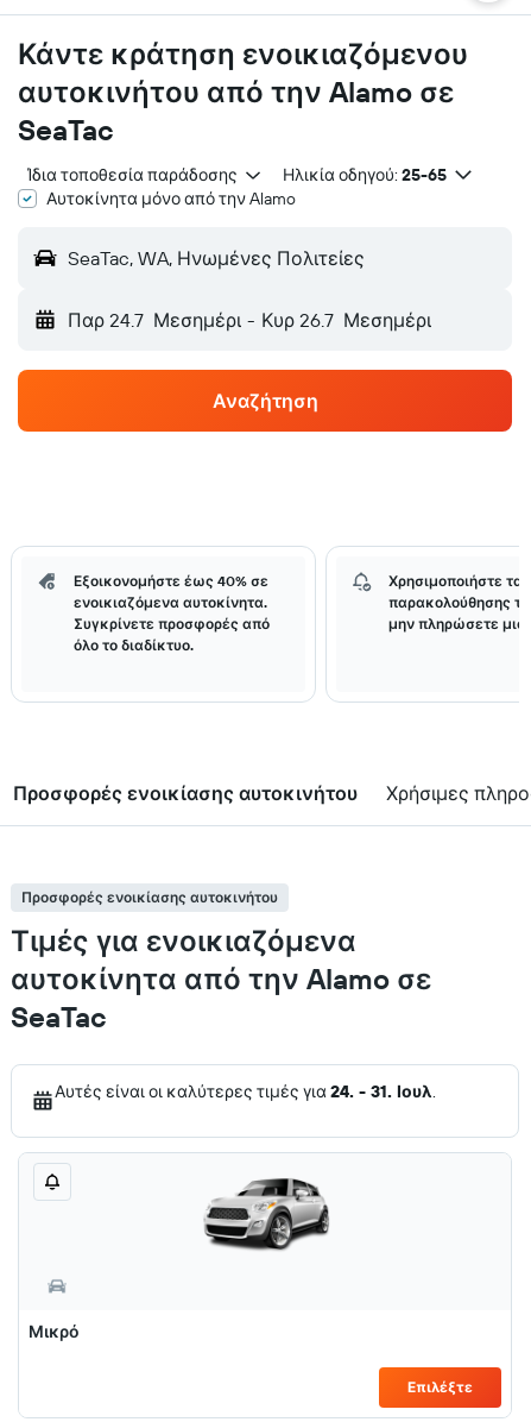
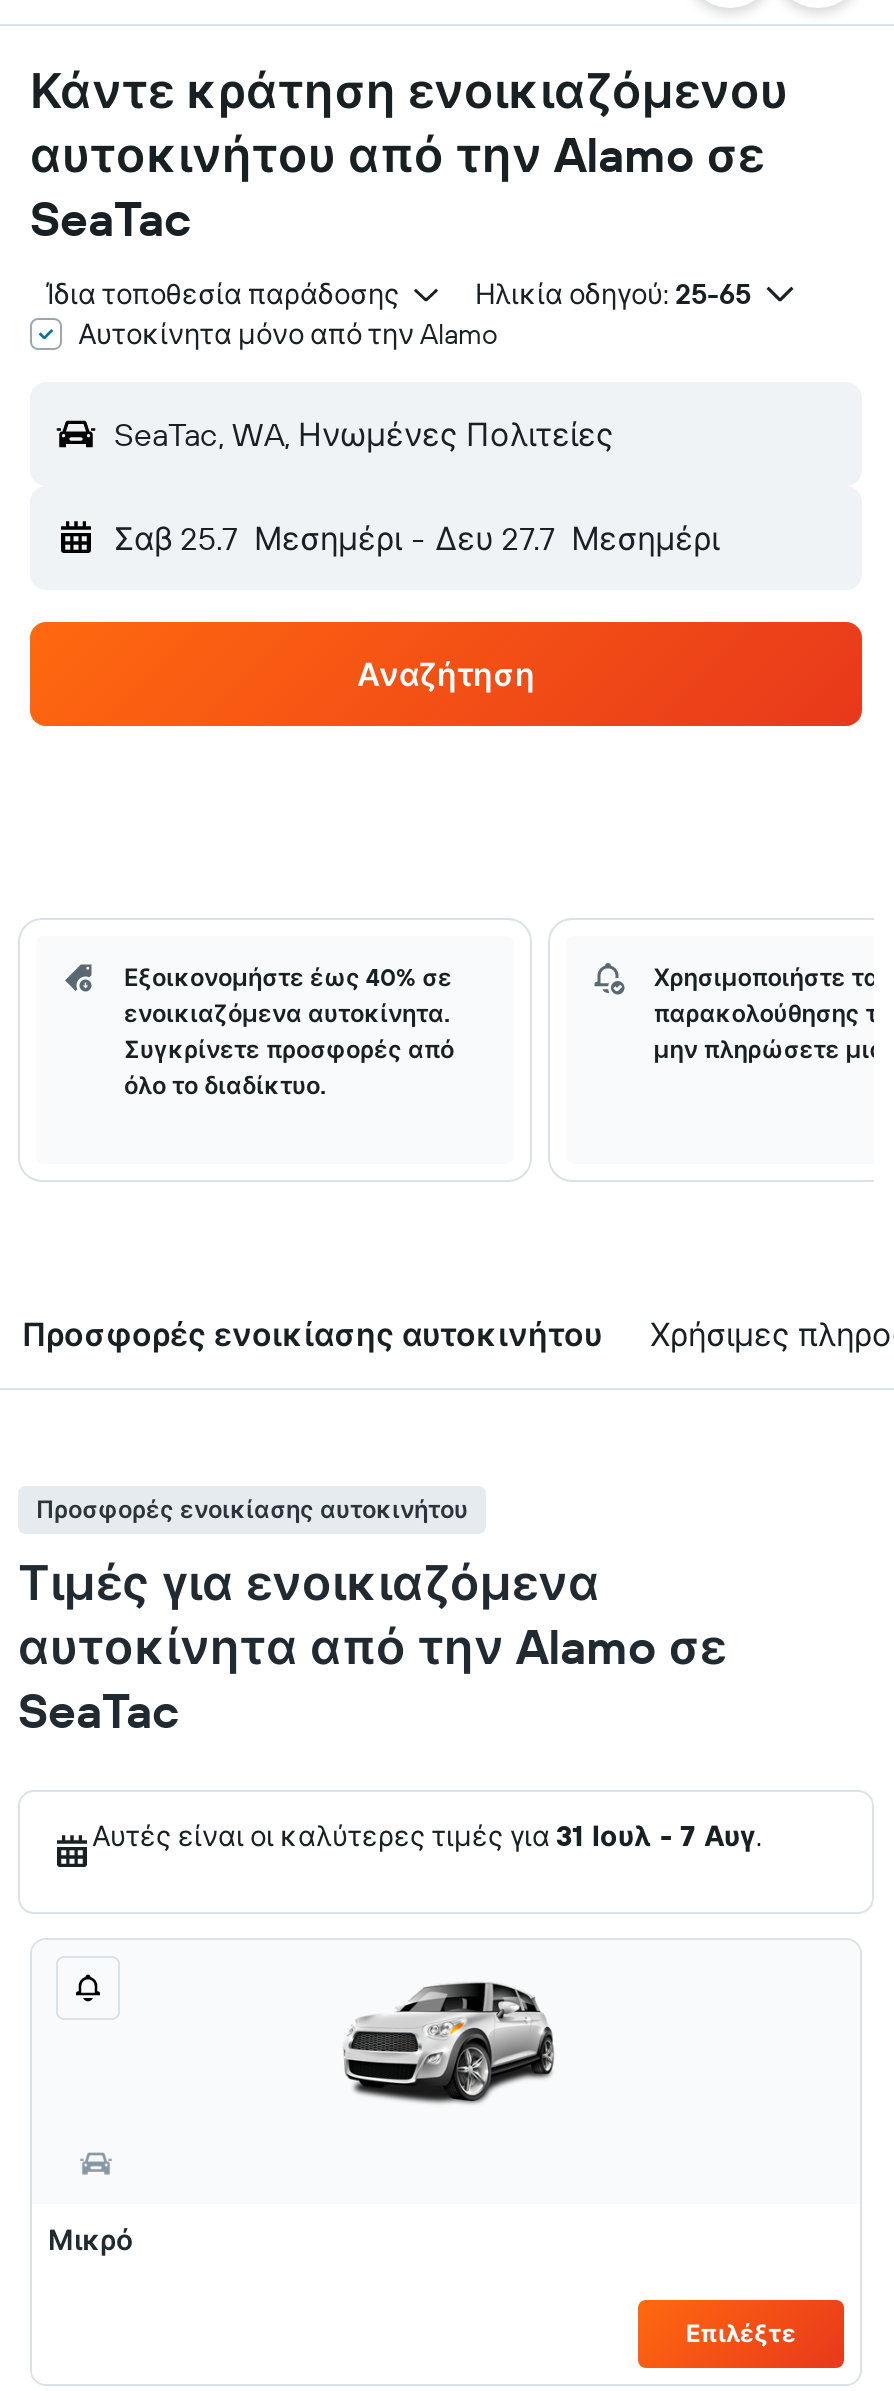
[68,308,431,332] Παρ 24.7 Μεσημέρι - Κυρ 26.7 Μεσημέρι -> [114,518,719,558] Σαβ 25.7 Μεσημέρι - Δευ 27.7 Μεσημέρι
[55,1081,436,1102] Αυτές είναι οι καλύτερες τιμές για 24. - 31. Ιουλ. -> [92,1818,762,1854] Αυτές είναι οι καλύτερες τιμές για 31 Ιουλ - 7 Αυγ.

